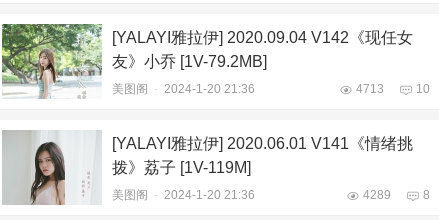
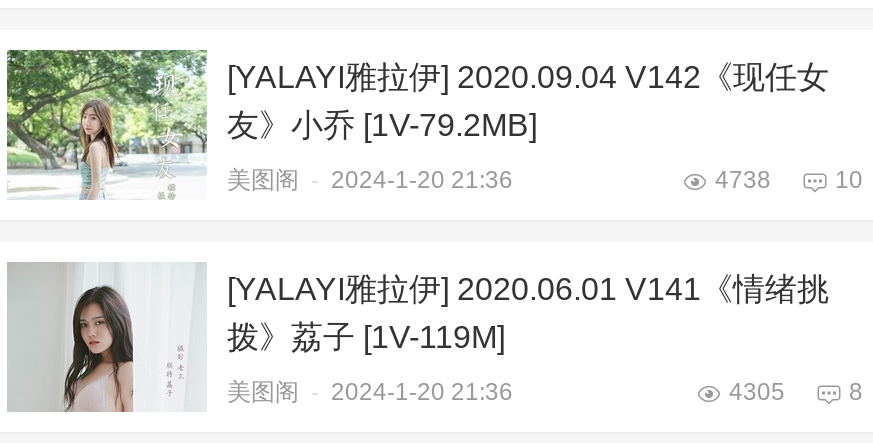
[356,82,384,96] 4713 -> [715,166,771,194] 4738
[363,188,391,202] 4289 -> [729,378,785,406] 4305

